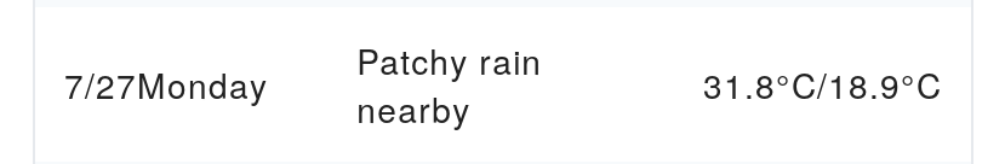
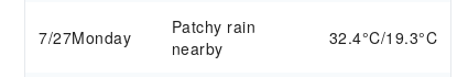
[703,60,942,109] 31.8°C/18.9°C -> [329,26,437,48] 32.4°C/19.3°C

